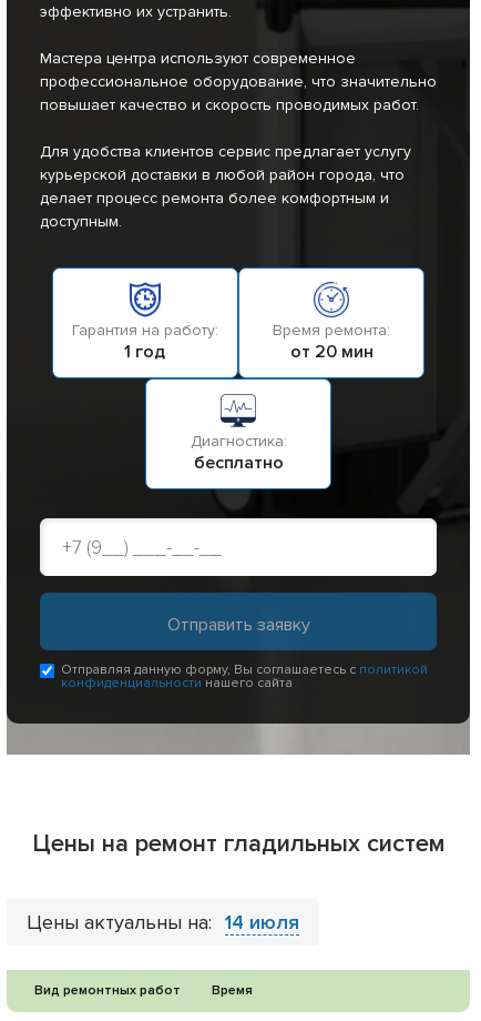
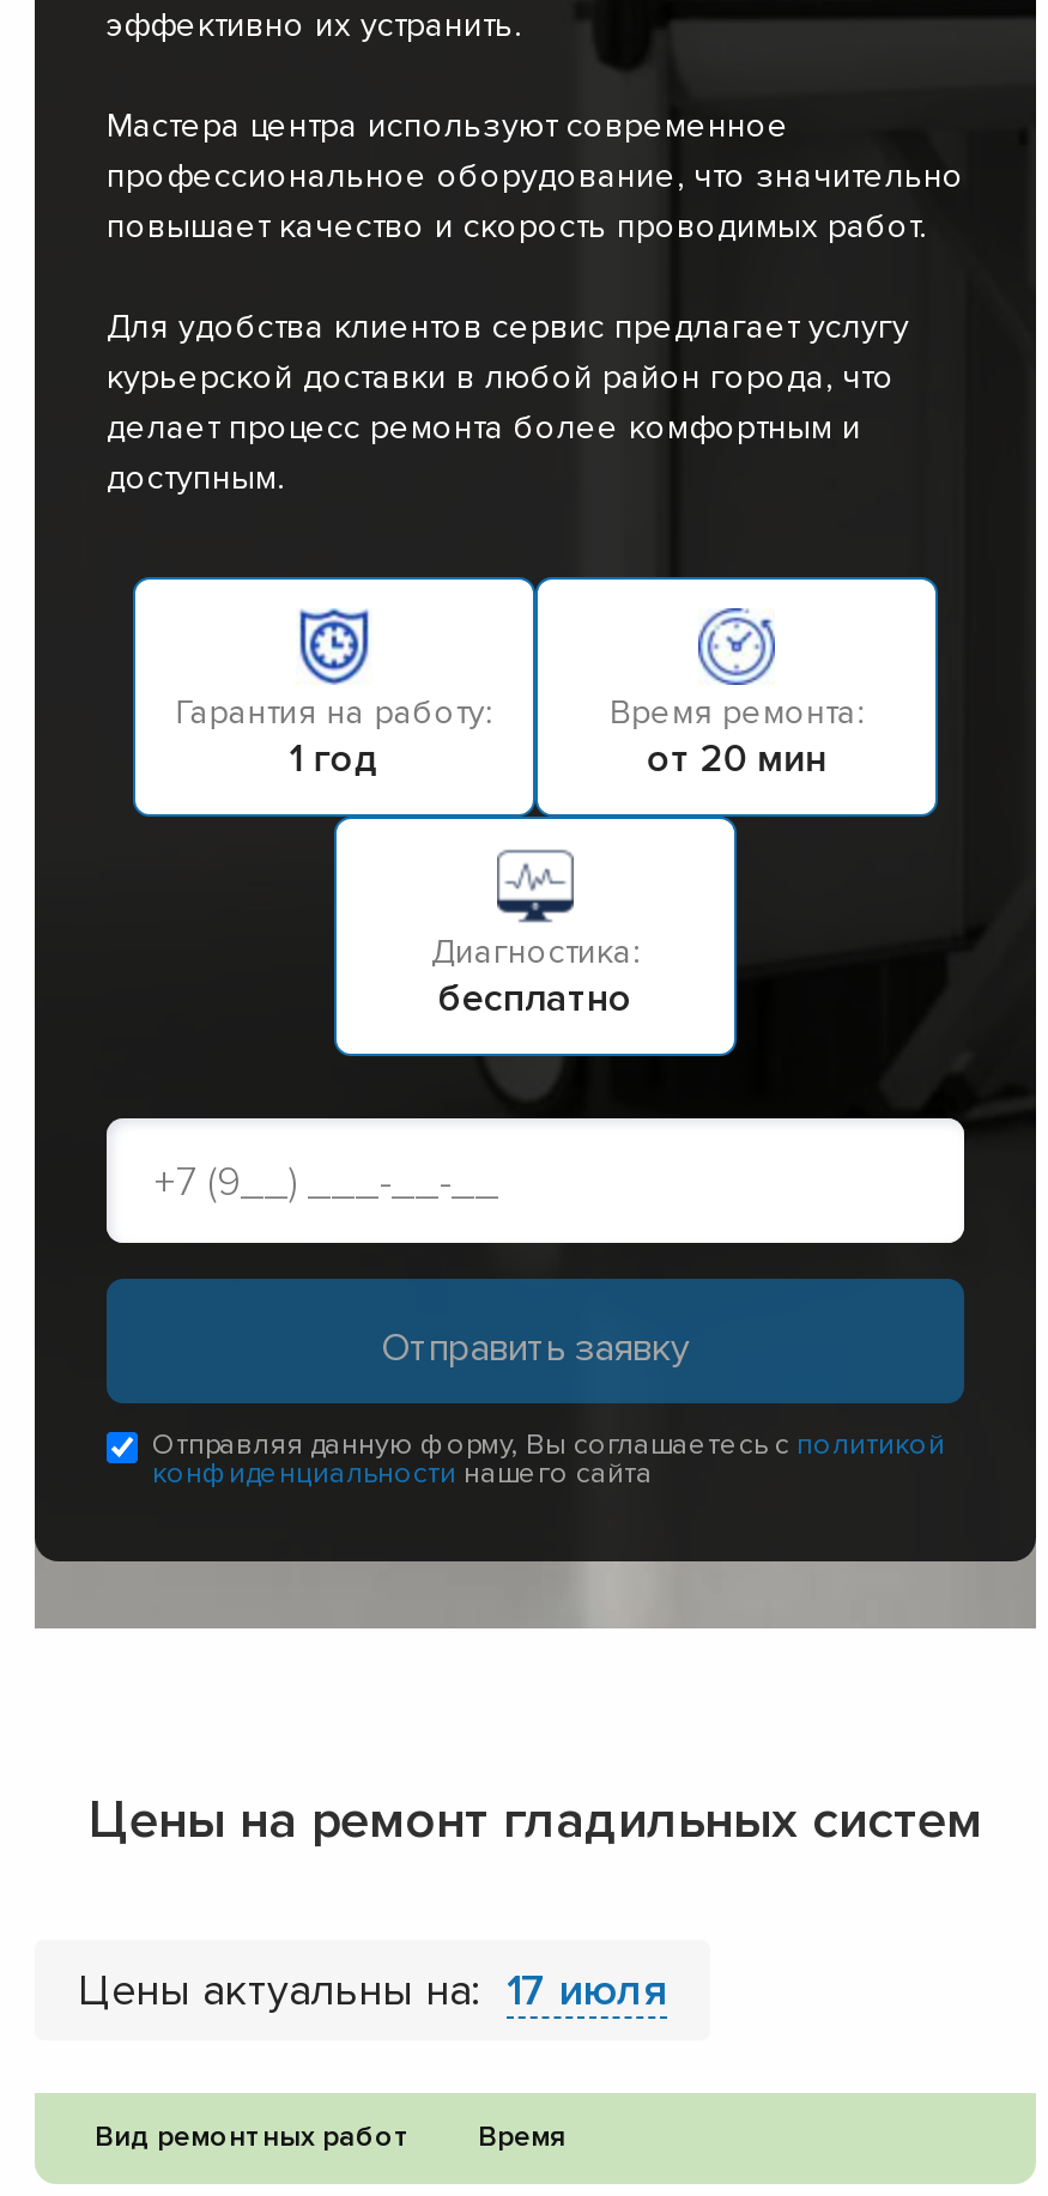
[27,910,299,935] Цены актуальны на: 14 июля -> [78,1964,667,2017] Цены актуальны на: 17 июля

